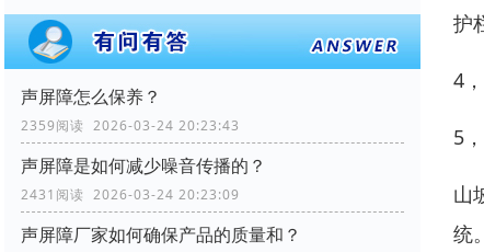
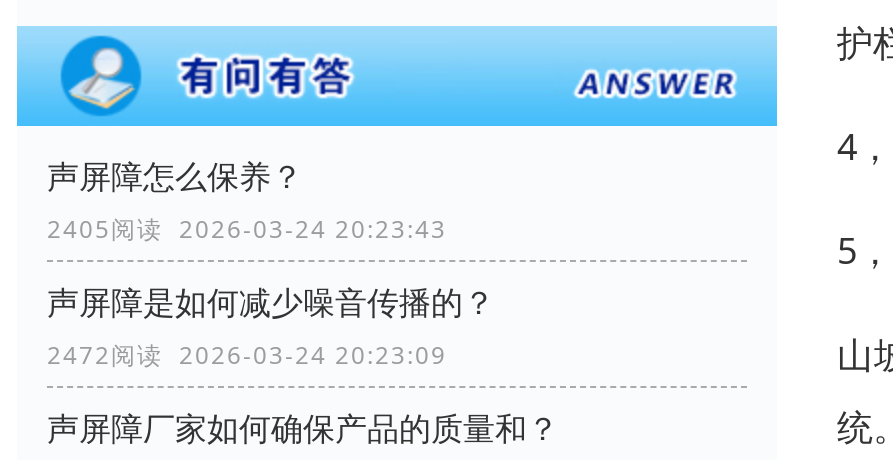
[21,116,240,135] 2359阅读 2026-03-24 20:23:43 -> [47,212,447,246] 2405阅读 2026-03-24 20:23:43
[21,185,240,204] 2431阅读 2026-03-24 20:23:09 -> [47,338,447,372] 2472阅读 2026-03-24 20:23:09

